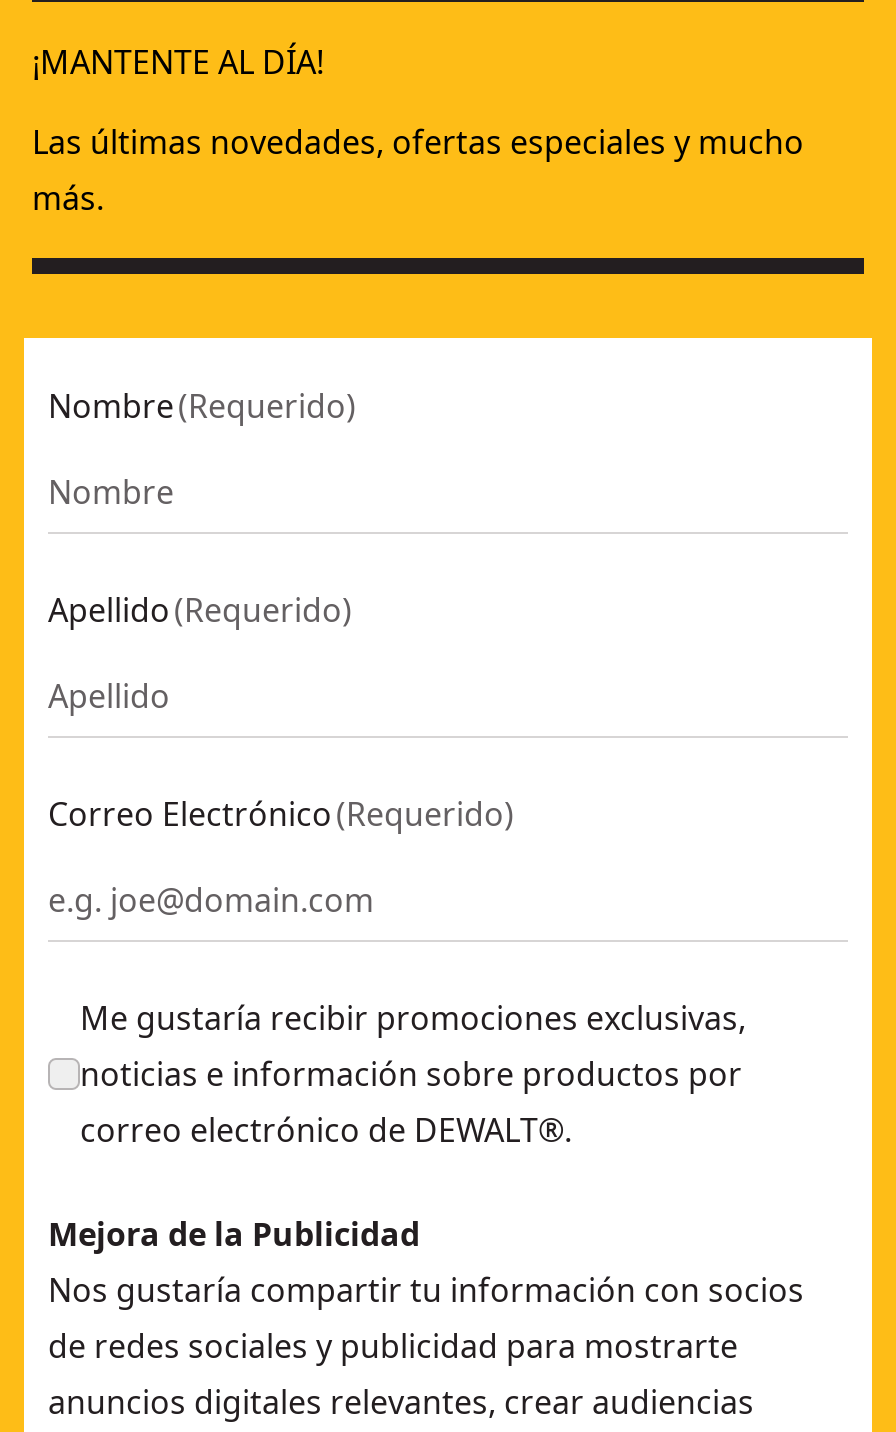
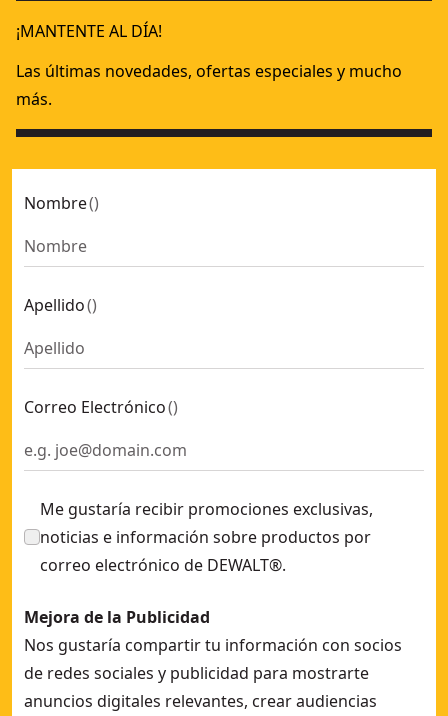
[48,384,356,428] Nombre (Requerido) -> [24,192,99,214] Nombre ()
[48,588,352,632] Apellido (Requerido) -> [24,294,97,316] Apellido ()
[48,792,514,836] Correo Electrónico (Requerido) -> [24,396,178,418] Correo Electrónico ()

